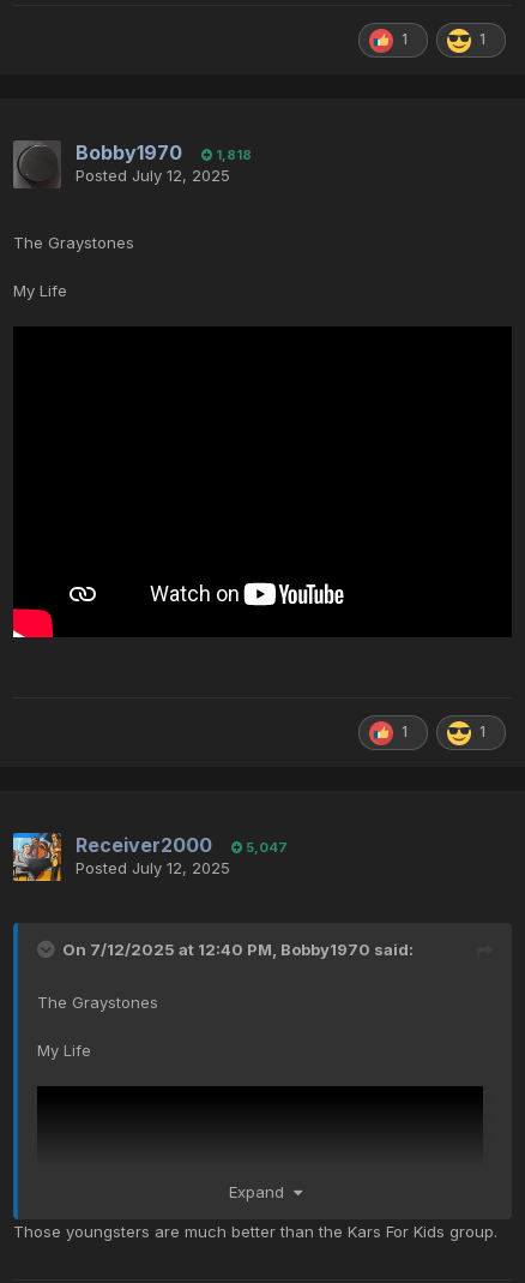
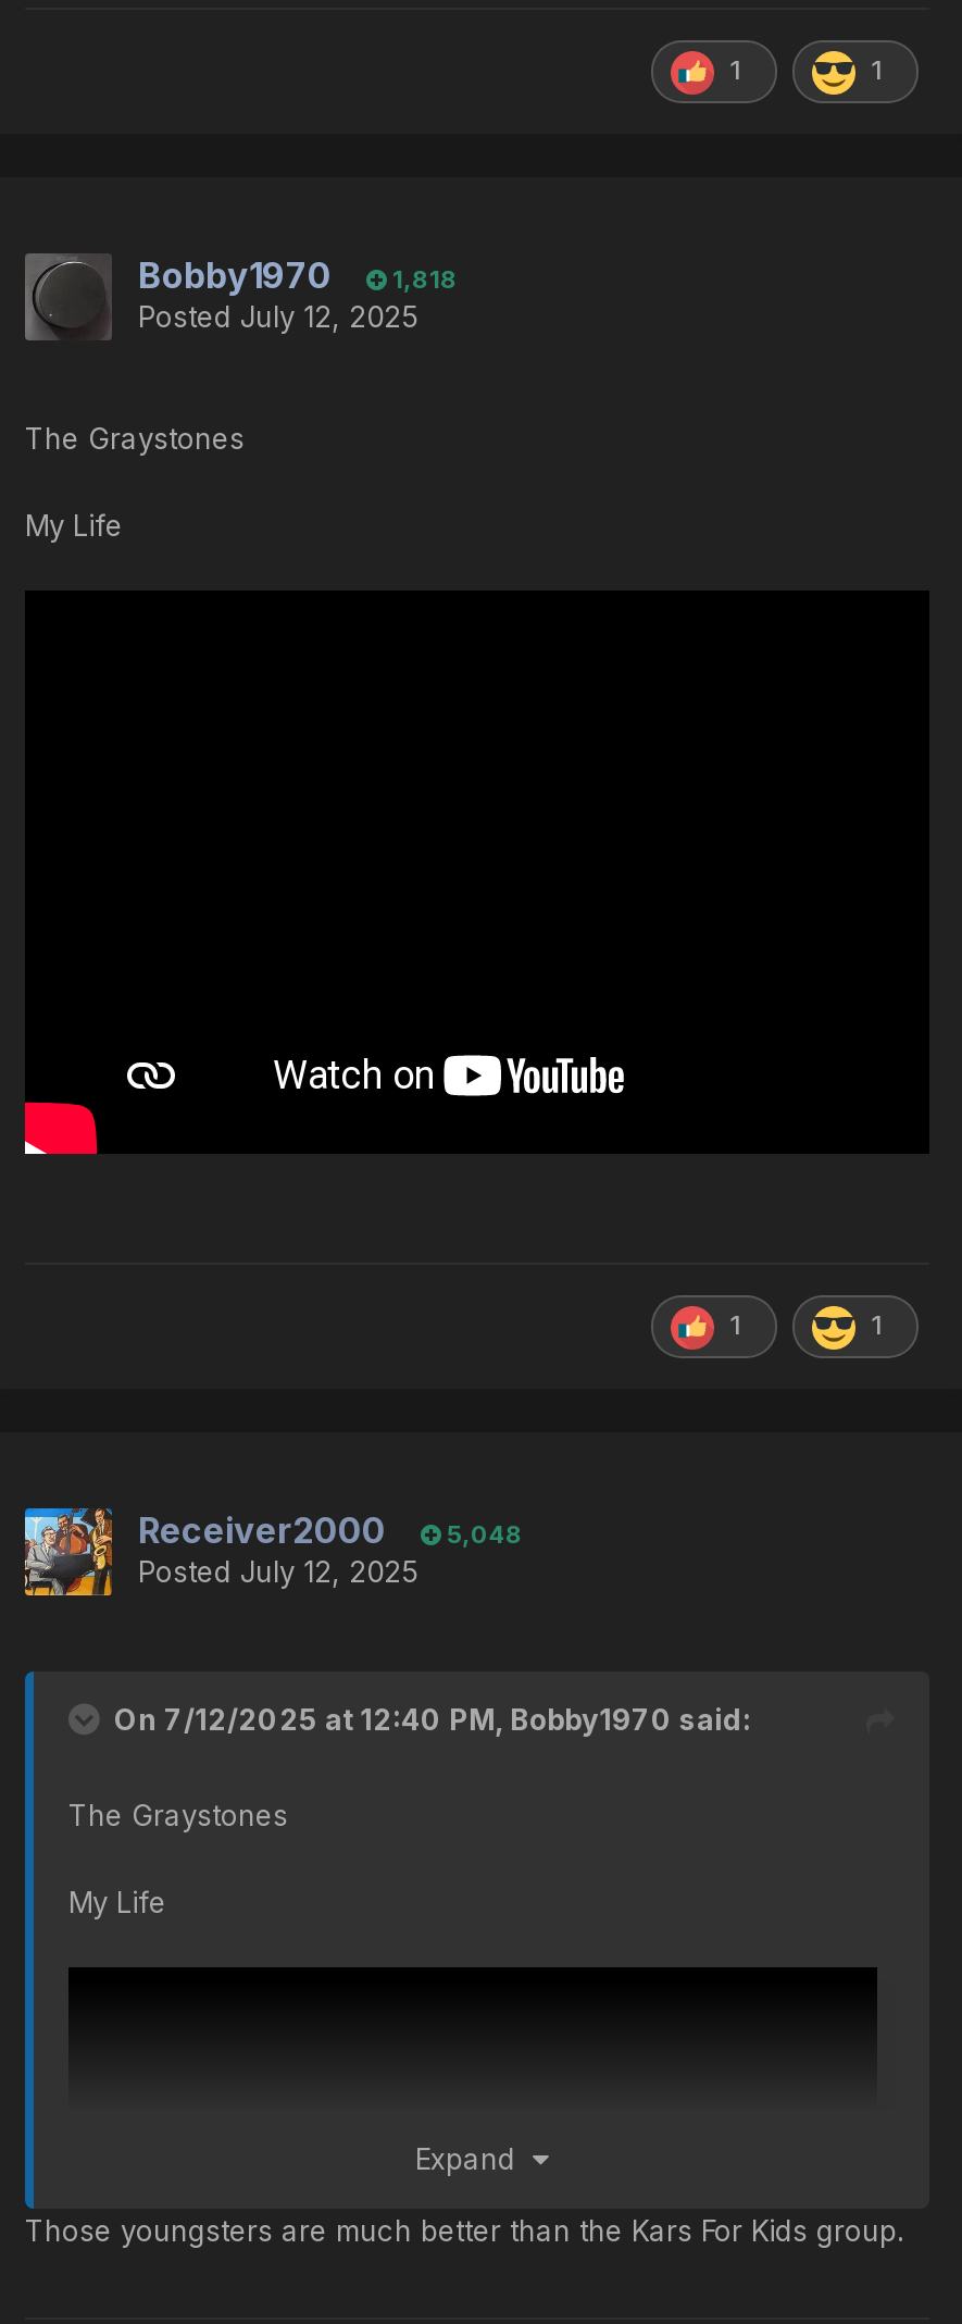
[76,833,288,857] Receiver2000 5,047 -> [138,1509,523,1553] Receiver2000 5,048

